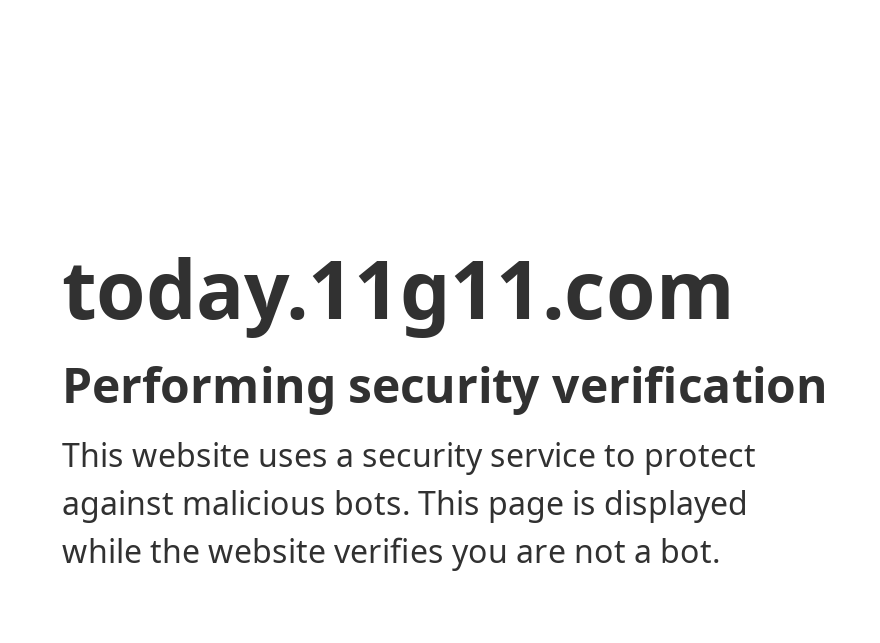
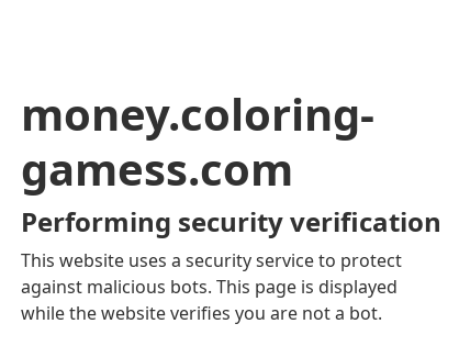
[62,233,734,343] today.11g11.com -> [21,83,374,199] money.coloring- | gamess.com

